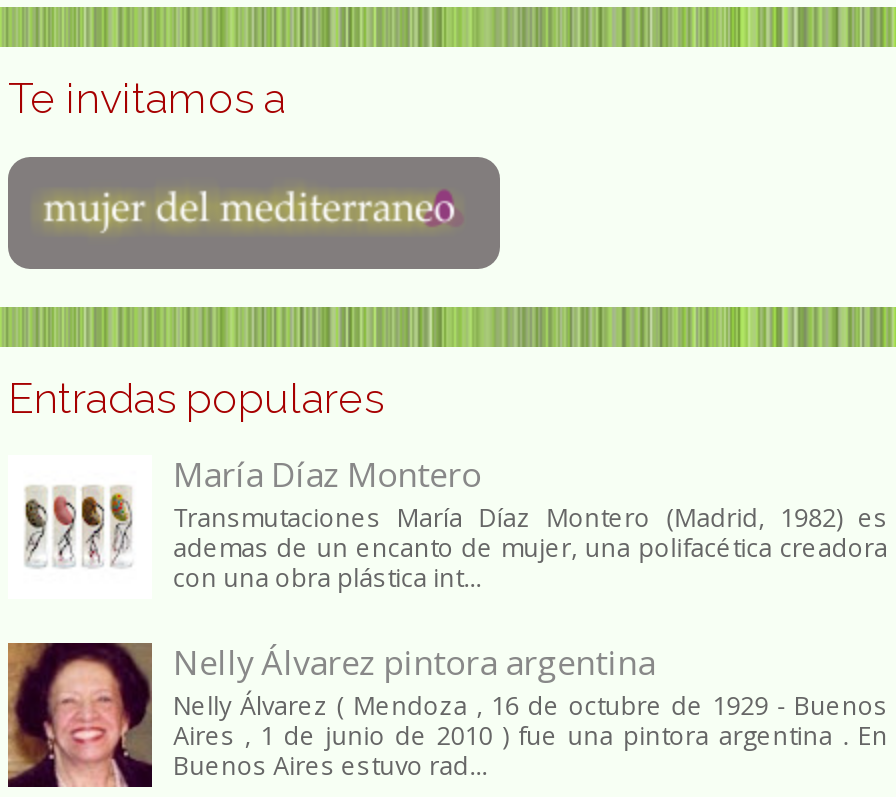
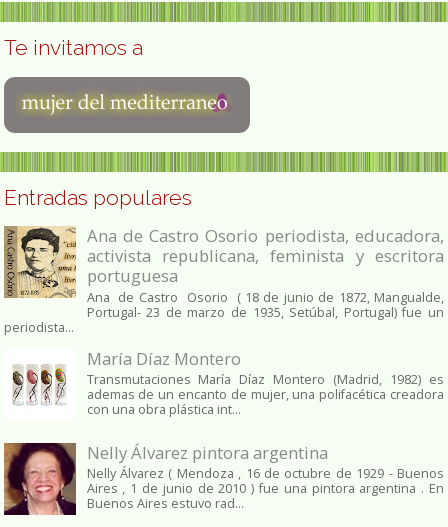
none -> [3,224,444,336] [image] | Ana de Castro Osorio periodista, educadora, | activista republicana, feminista y escritora | portuguesa | Ana de Castro Osorio ( 18 de junio de 1872, Mangualde, | Portugal- 23 de marzo de 1935, Setúbal, Portugal) fue un | periodista...

